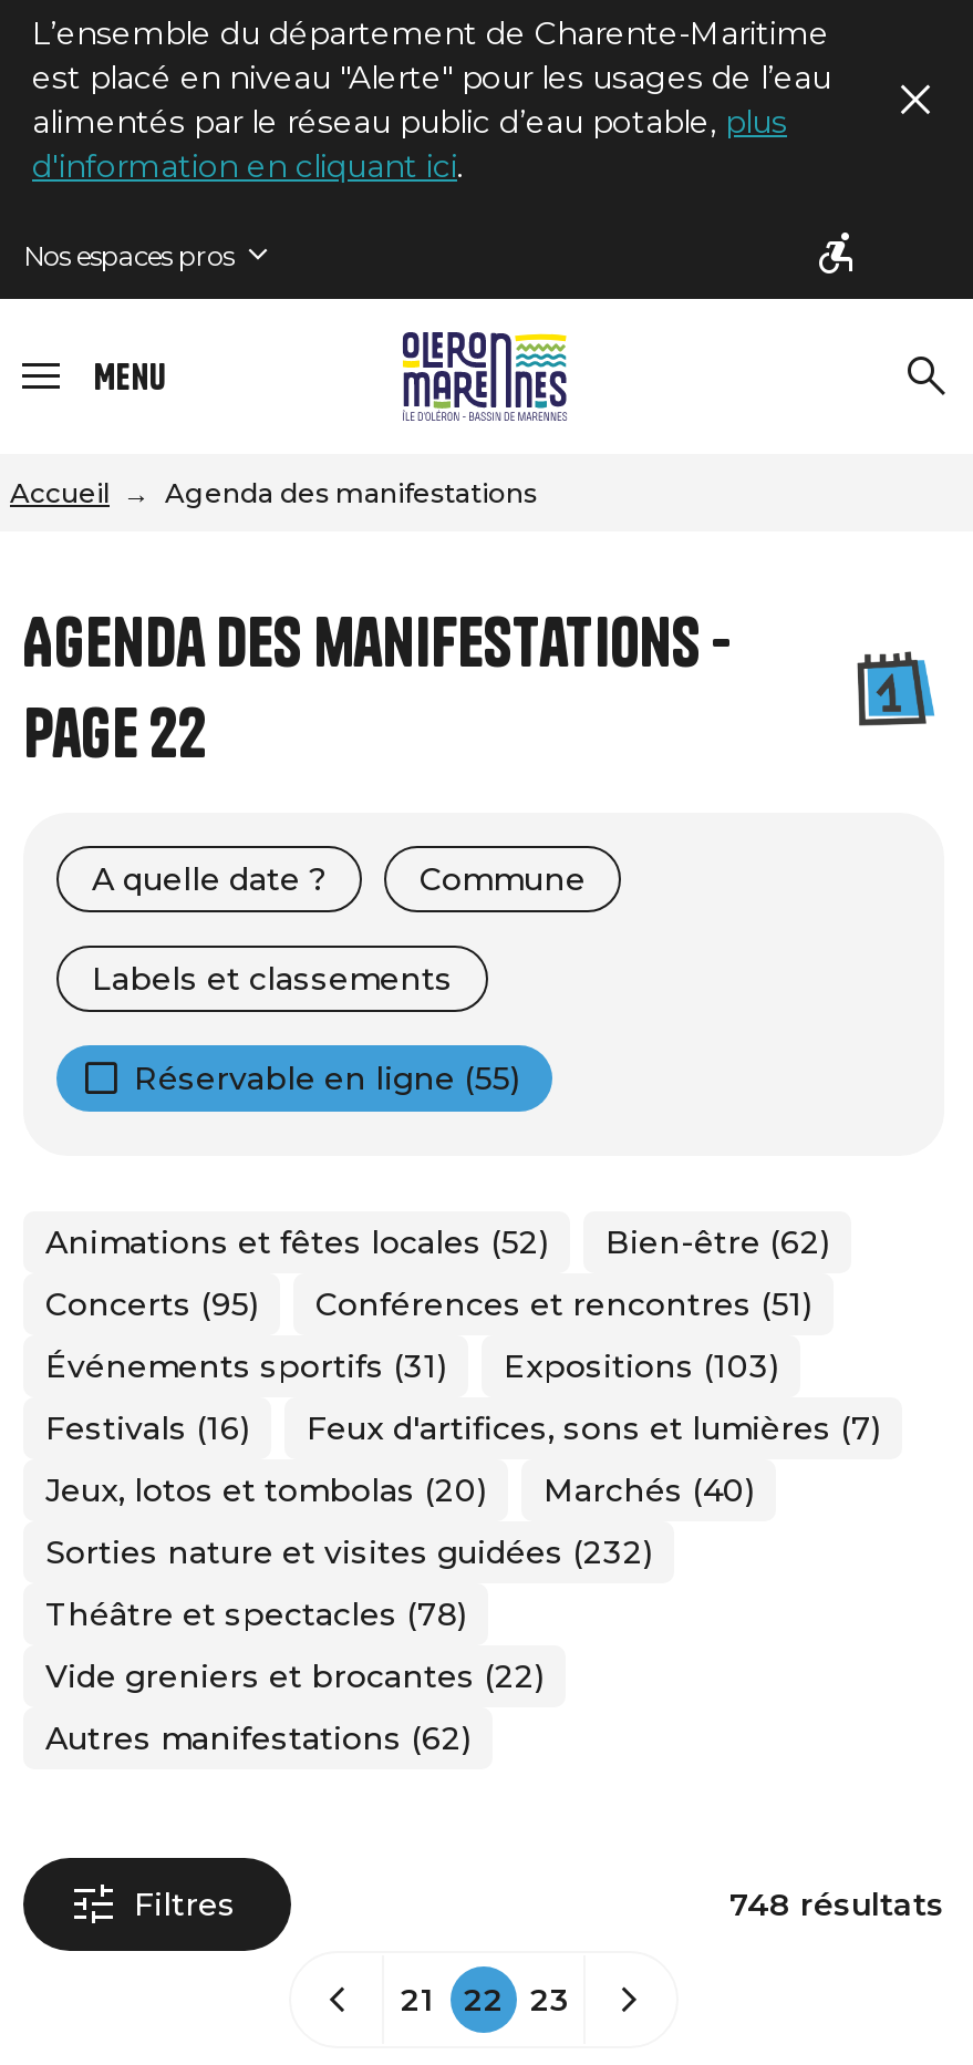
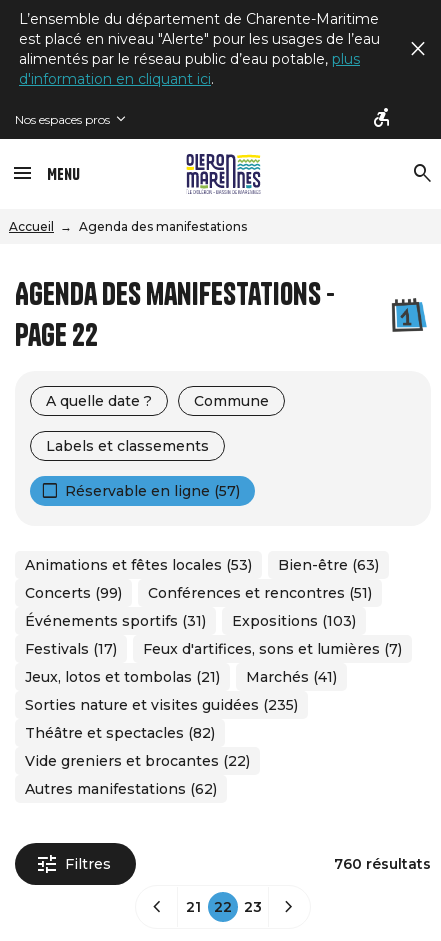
[134,1059,519,1098] Réservable en ligne (55) -> [65,482,240,500] Réservable en ligne (57)
[45,1222,548,1262] Animations et fêtes locales (52) -> [25,556,252,574] Animations et fêtes locales (53)
[605,1222,829,1262] Bien-être (62) -> [278,556,379,574] Bien-être (63)
[45,1284,811,1324] Concerts (95) Conférences et rencontres (51) -> [25,584,372,602] Concerts (99) Conférences et rencontres (51)
[45,1408,880,1448] Festivals (16) Feux d'artifices, sons et lumières (7) -> [25,640,402,658] Festivals (17) Feux d'artifices, sons et lumières (7)
[45,1470,486,1510] Jeux, lotos et tombolas (20) -> [25,668,220,686] Jeux, lotos et tombolas (21)
[544,1470,754,1510] Marchés (40) -> [246,668,337,686] Marchés (41)
[45,1532,652,1572] Sorties nature et visites guidées (232) -> [25,696,298,714] Sorties nature et visites guidées (235)
[45,1594,466,1634] Théâtre et spectacles (78) -> [25,724,215,742] Théâtre et spectacles (82)
[729,1885,944,1924] 748 résultats -> [334,855,431,873] 760 résultats

